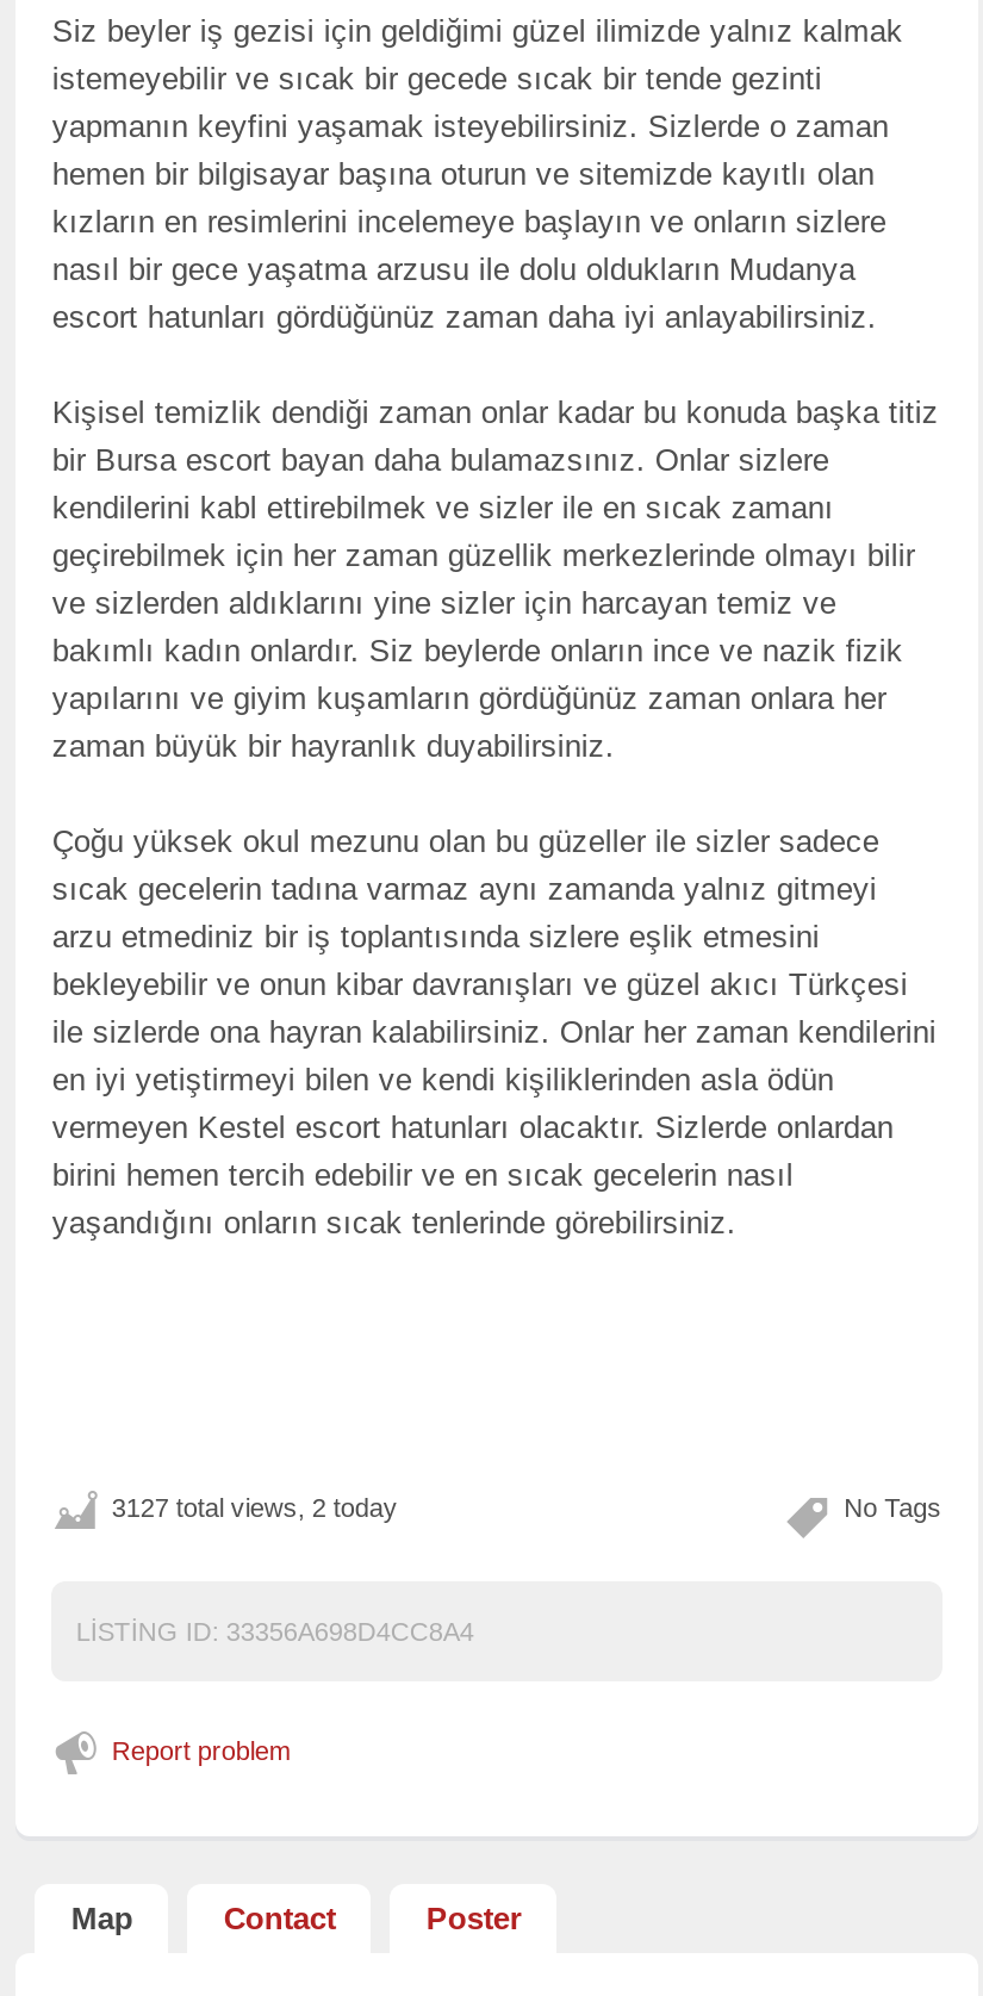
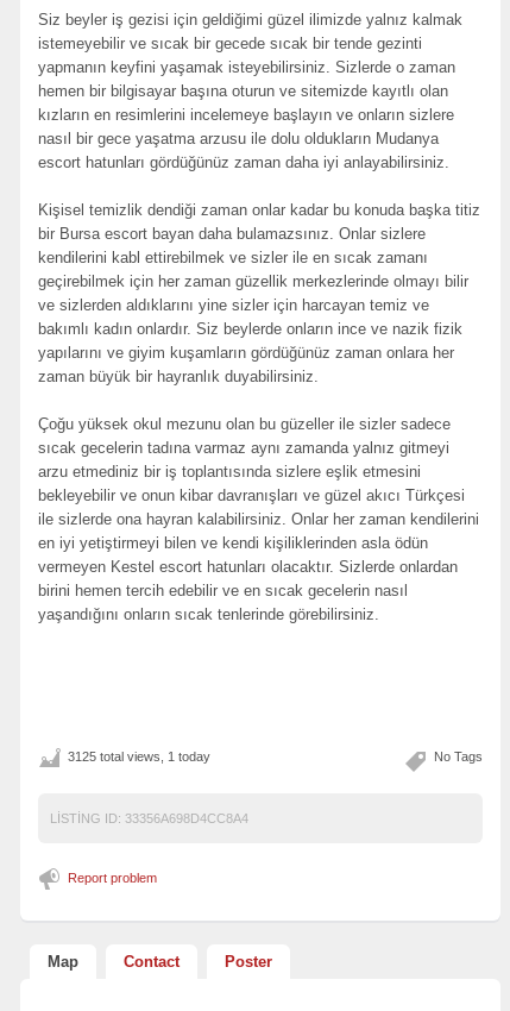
[112,1493,398,1522] 3127 total views, 2 today -> [68,749,211,764] 3125 total views, 1 today

